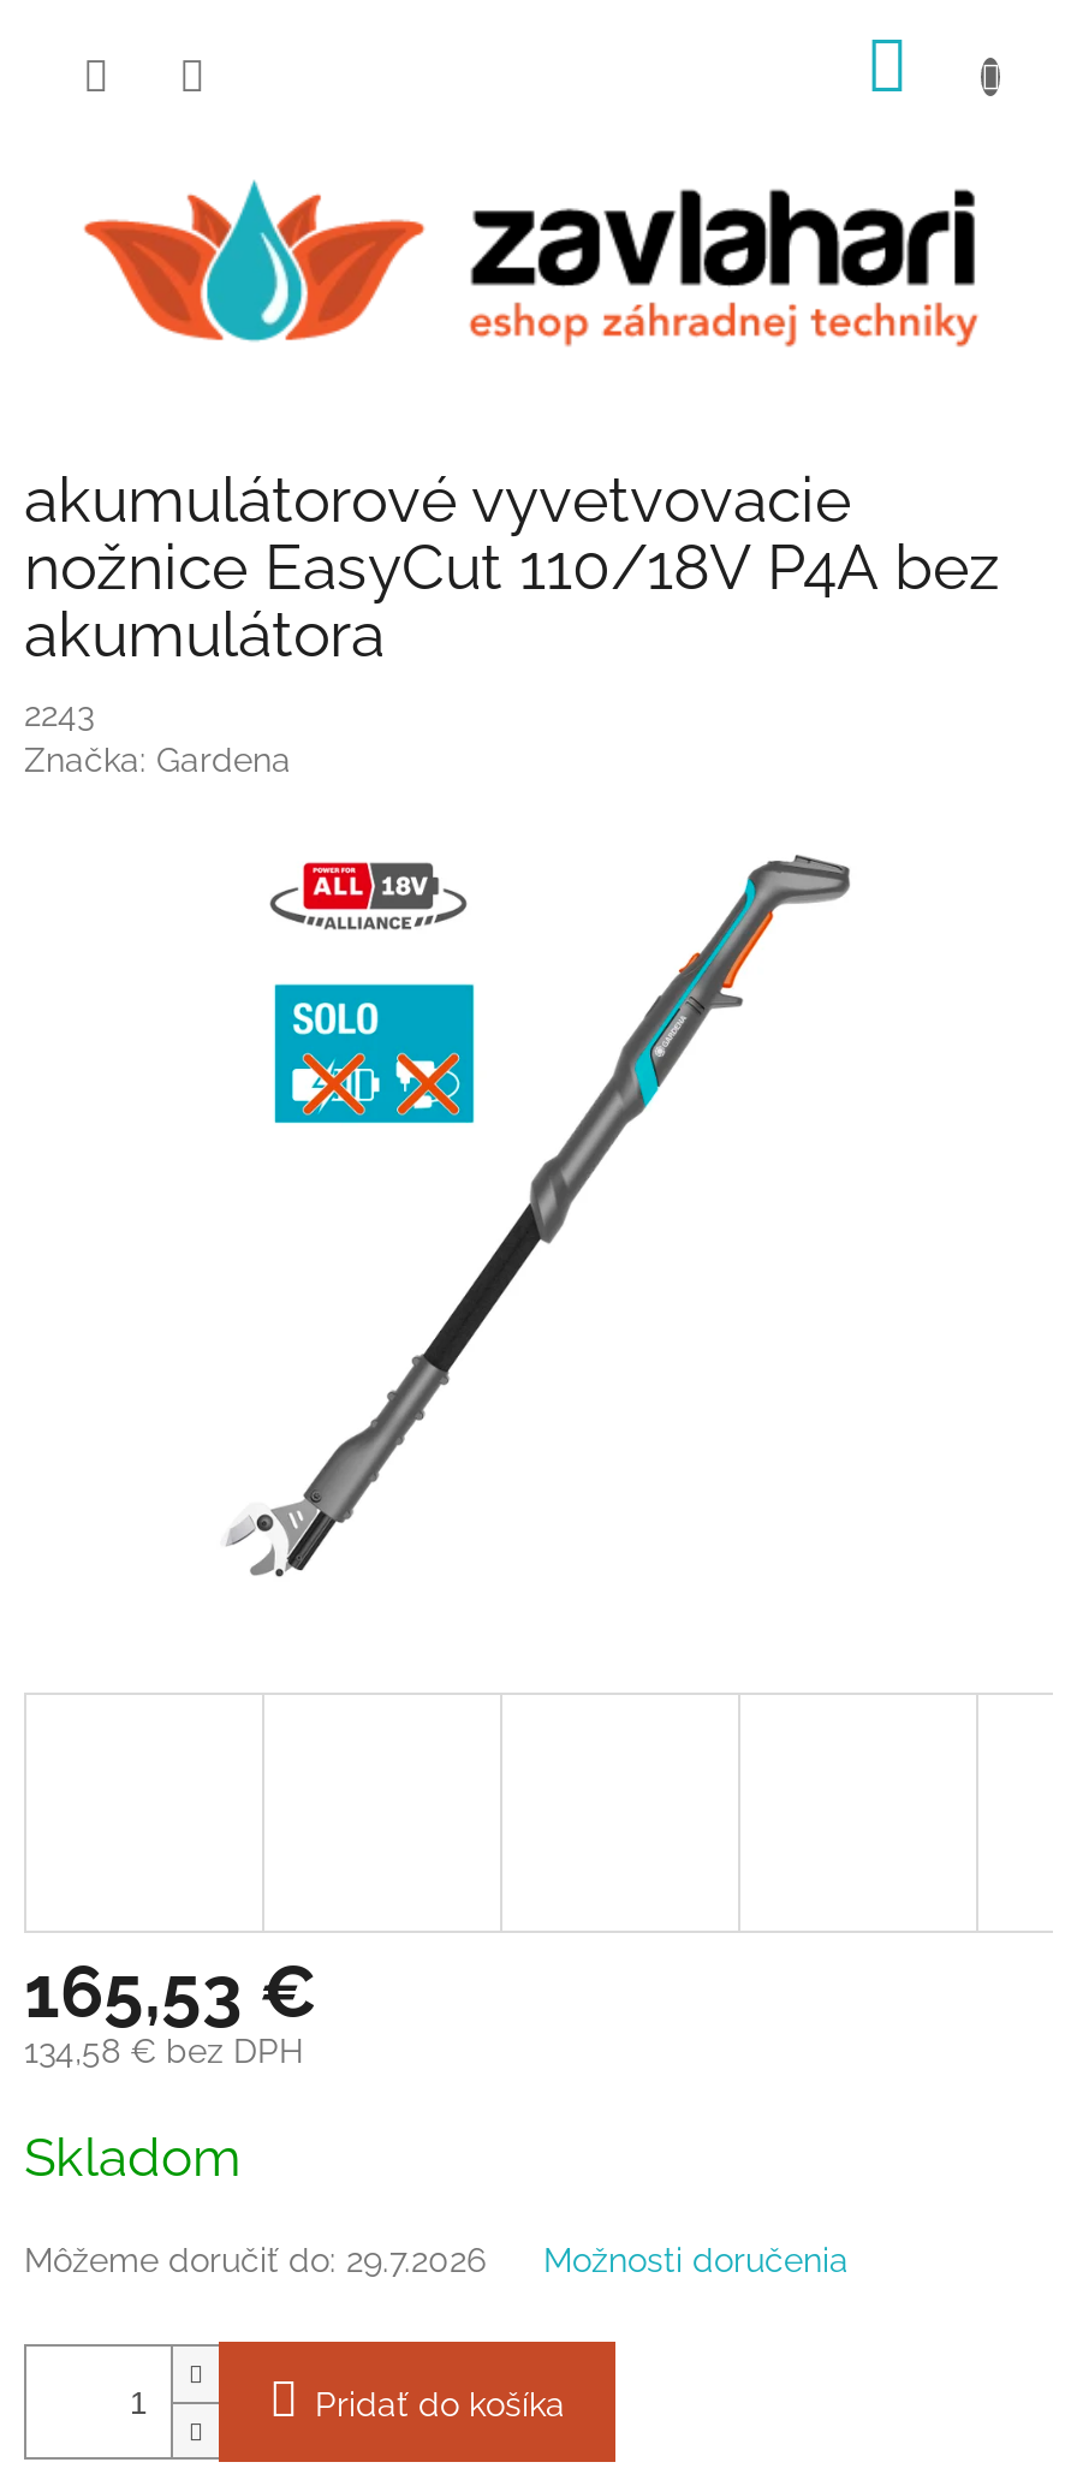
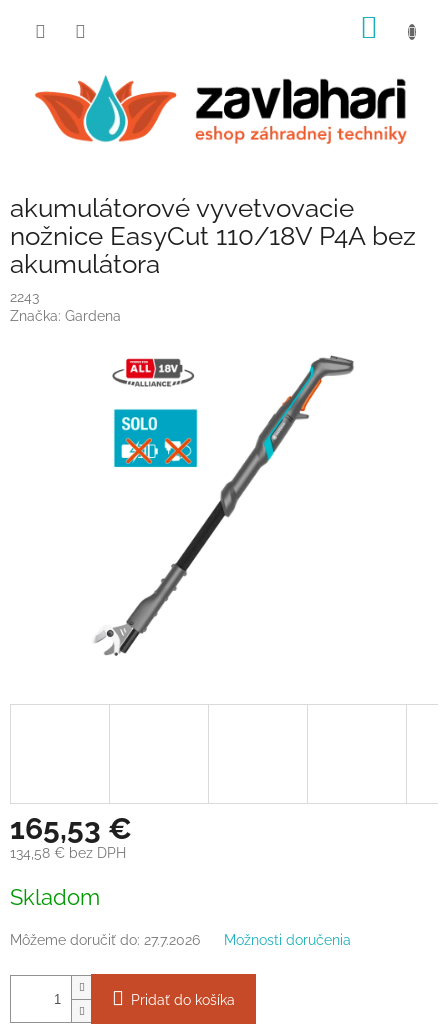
[24,2241,486,2279] Môžeme doručiť do: 29.7.2026 -> [10,932,200,948] Môžeme doručiť do: 27.7.2026

